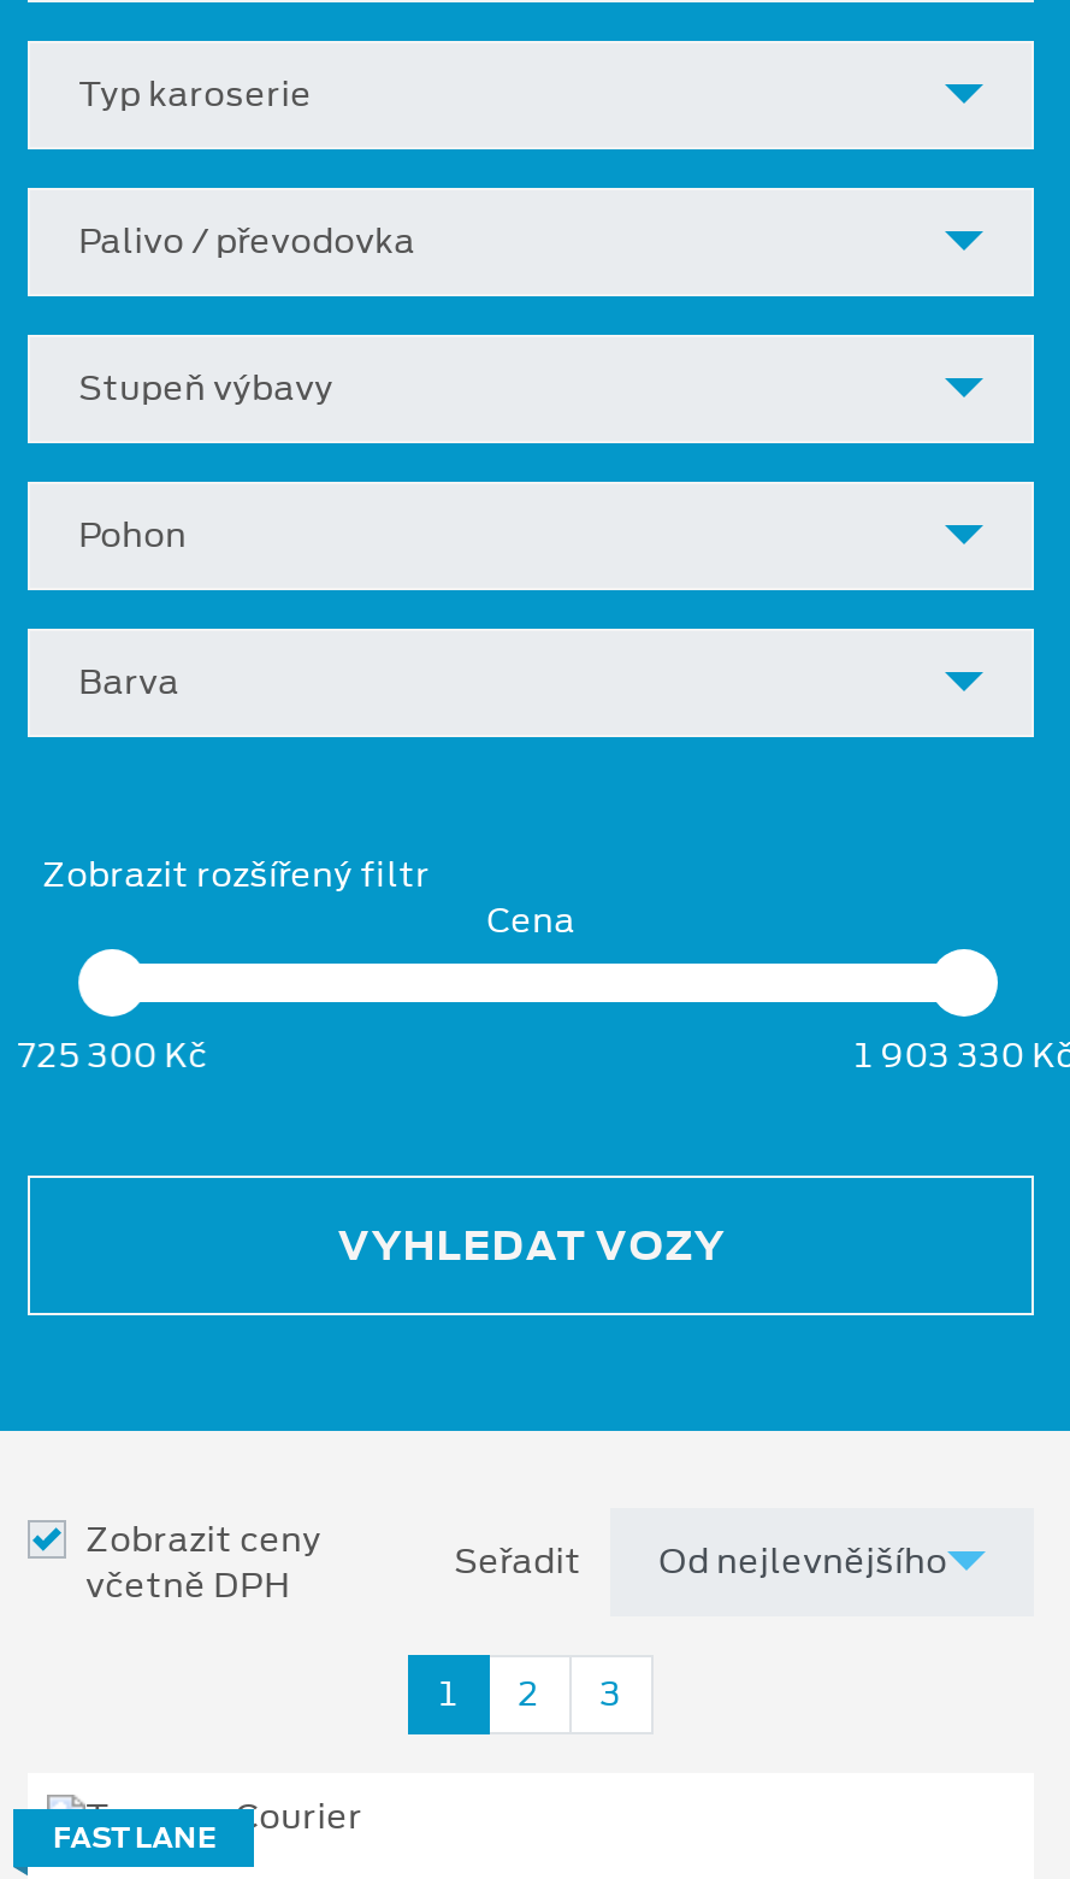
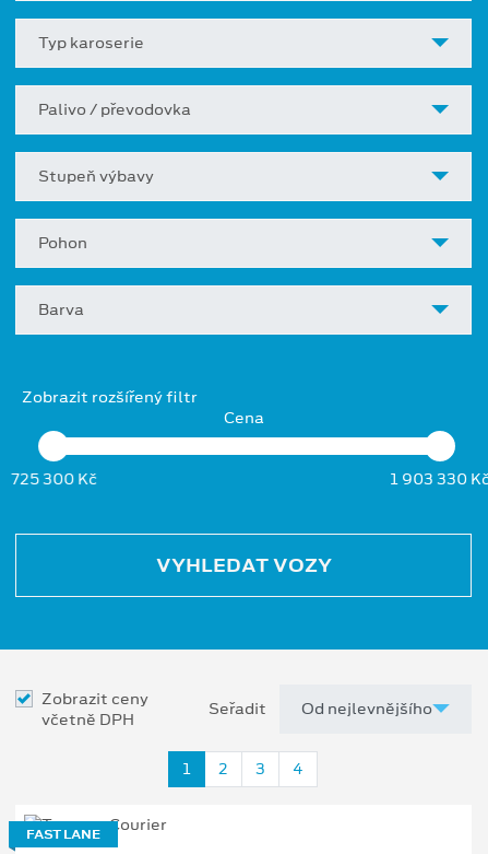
none -> [293,758,303,780] 4

